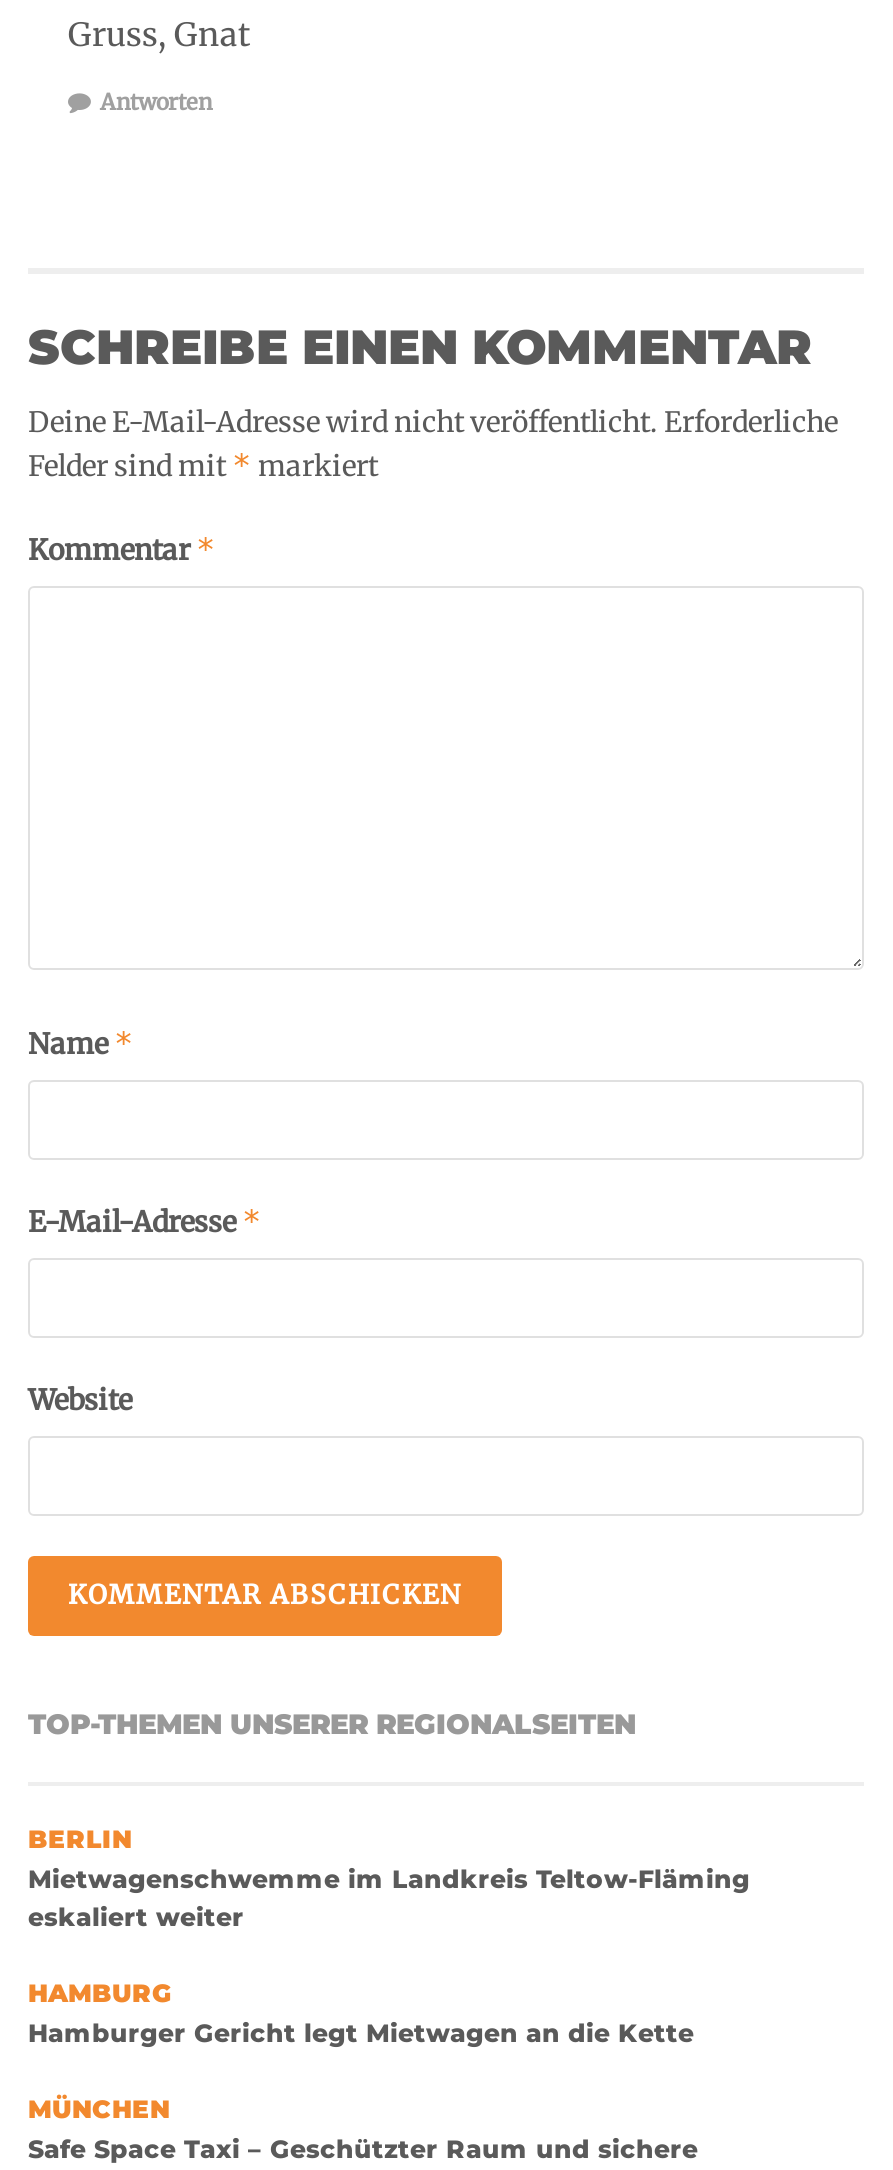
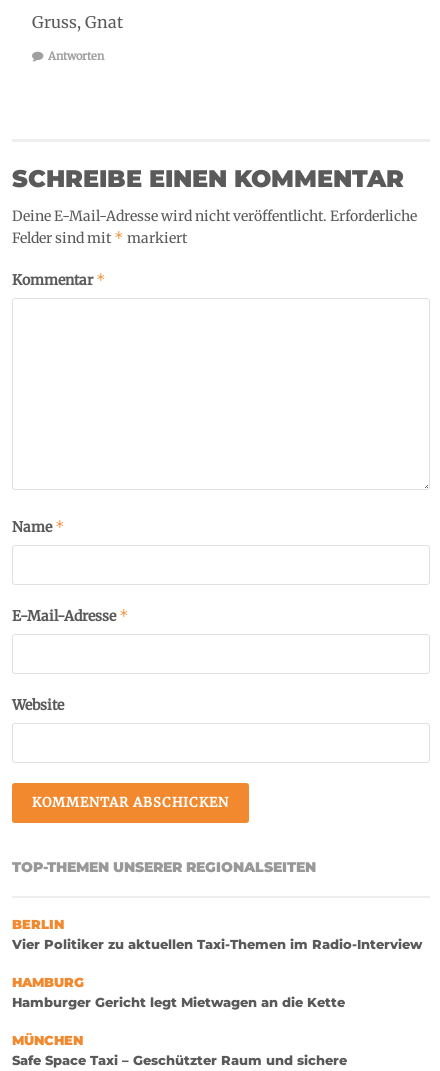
[28,1863,750,1931] Mietwagenschwemme im Landkreis Teltow-Fläming | eskaliert weiter -> [12,936,422,951] Vier Politiker zu aktuellen Taxi-Themen im Radio-Interview

